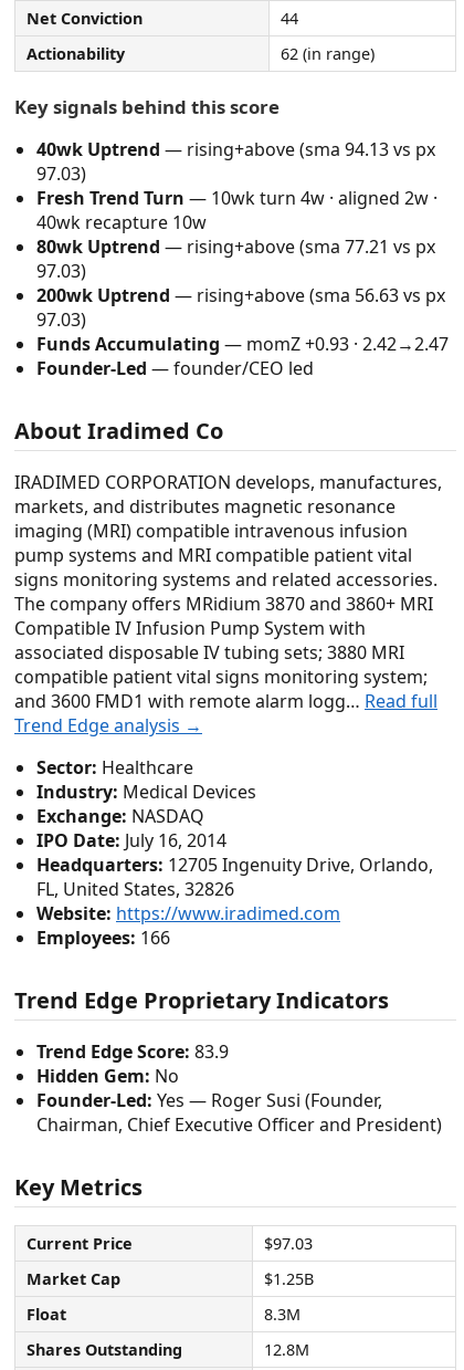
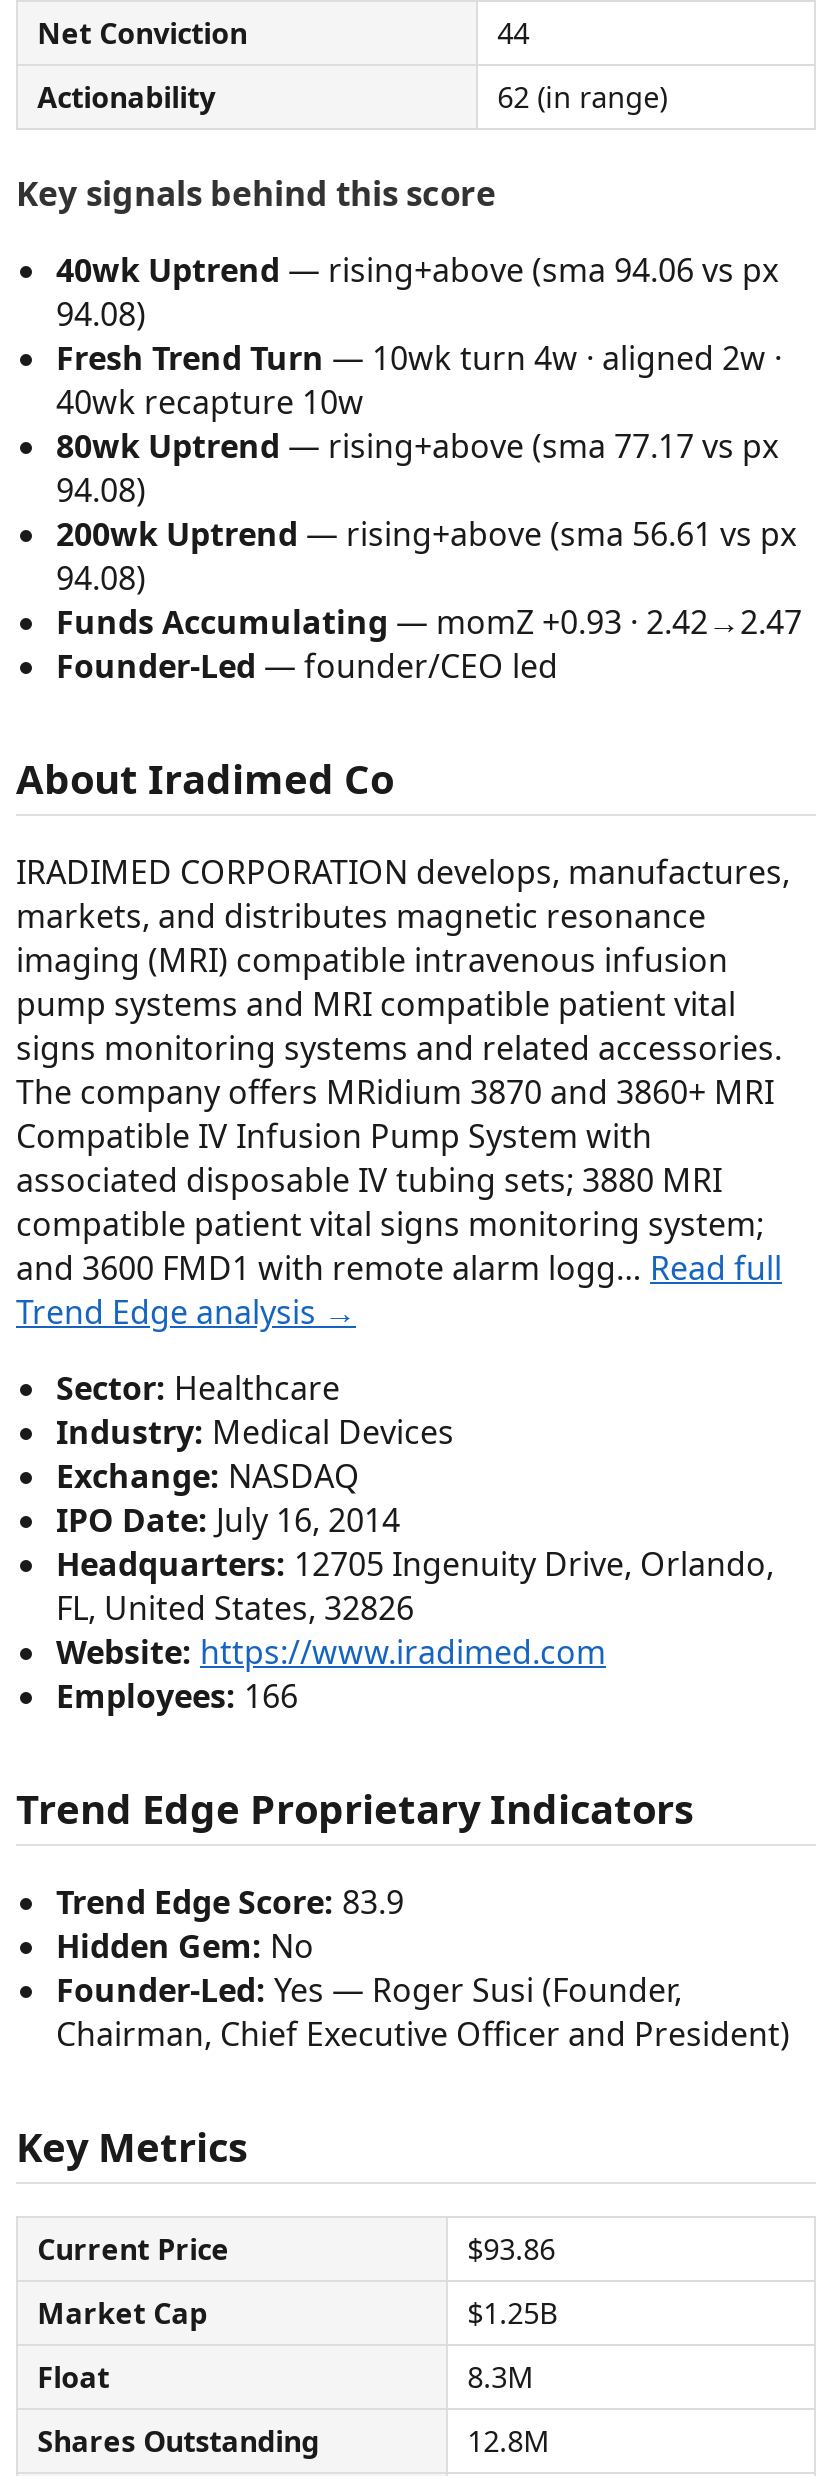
[36,138,435,162] 40wk Uptrend — rising+above (sma 94.13 vs px -> [56,249,778,293] 40wk Uptrend — rising+above (sma 94.06 vs px
[36,162,86,186] 97.03) -> [56,293,146,337] 94.08)
[36,235,435,259] 80wk Uptrend — rising+above (sma 77.21 vs px -> [56,425,778,469] 80wk Uptrend — rising+above (sma 77.17 vs px
[36,259,86,284] 97.03) -> [56,469,146,513] 94.08)
[36,284,445,308] 200wk Uptrend — rising+above (sma 56.63 vs px -> [56,513,796,557] 200wk Uptrend — rising+above (sma 56.61 vs px
[36,308,86,332] 97.03) -> [56,557,146,601] 94.08)
[264,1233,312,1254] $97.03 -> [467,2230,555,2268] $93.86

